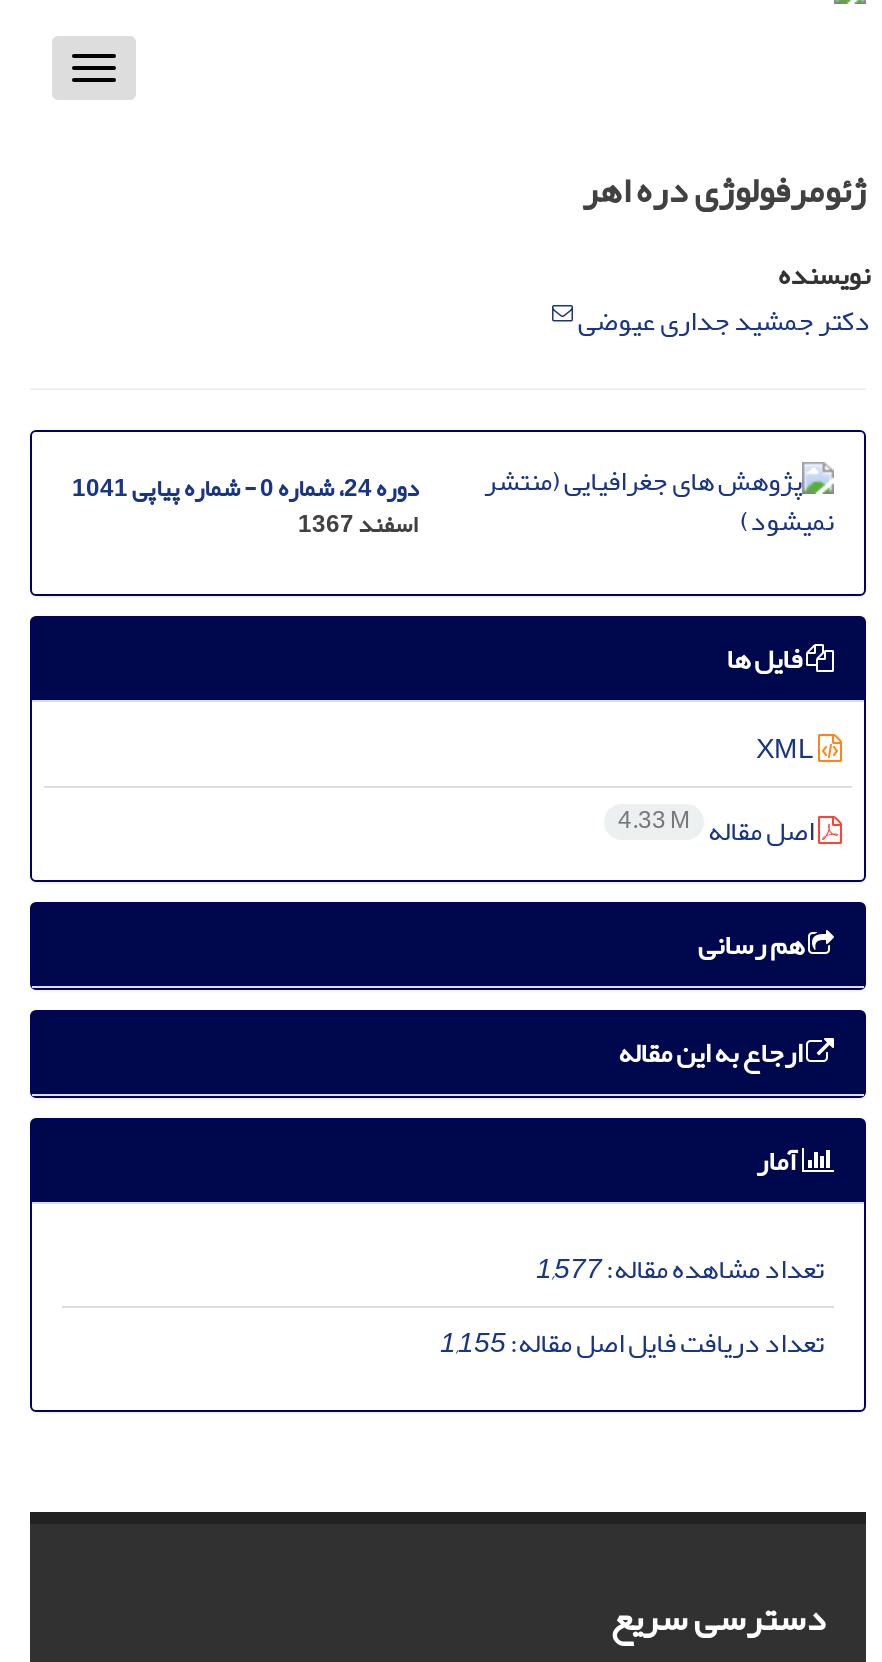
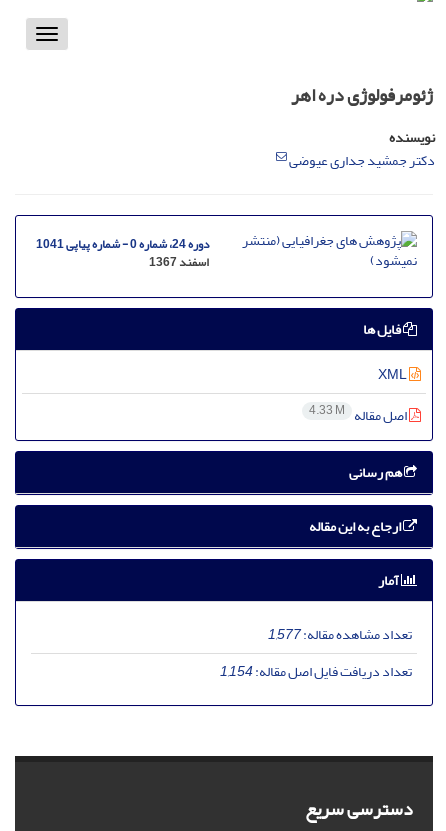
[440,1316,824,1370] تعداد دریافت فایل اصل مقاله:1,155 -> [220,658,412,685] تعداد دریافت فایل اصل مقاله:1,154

